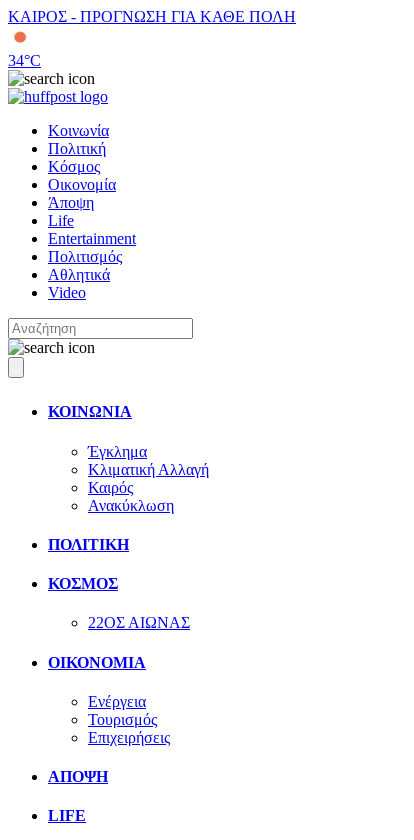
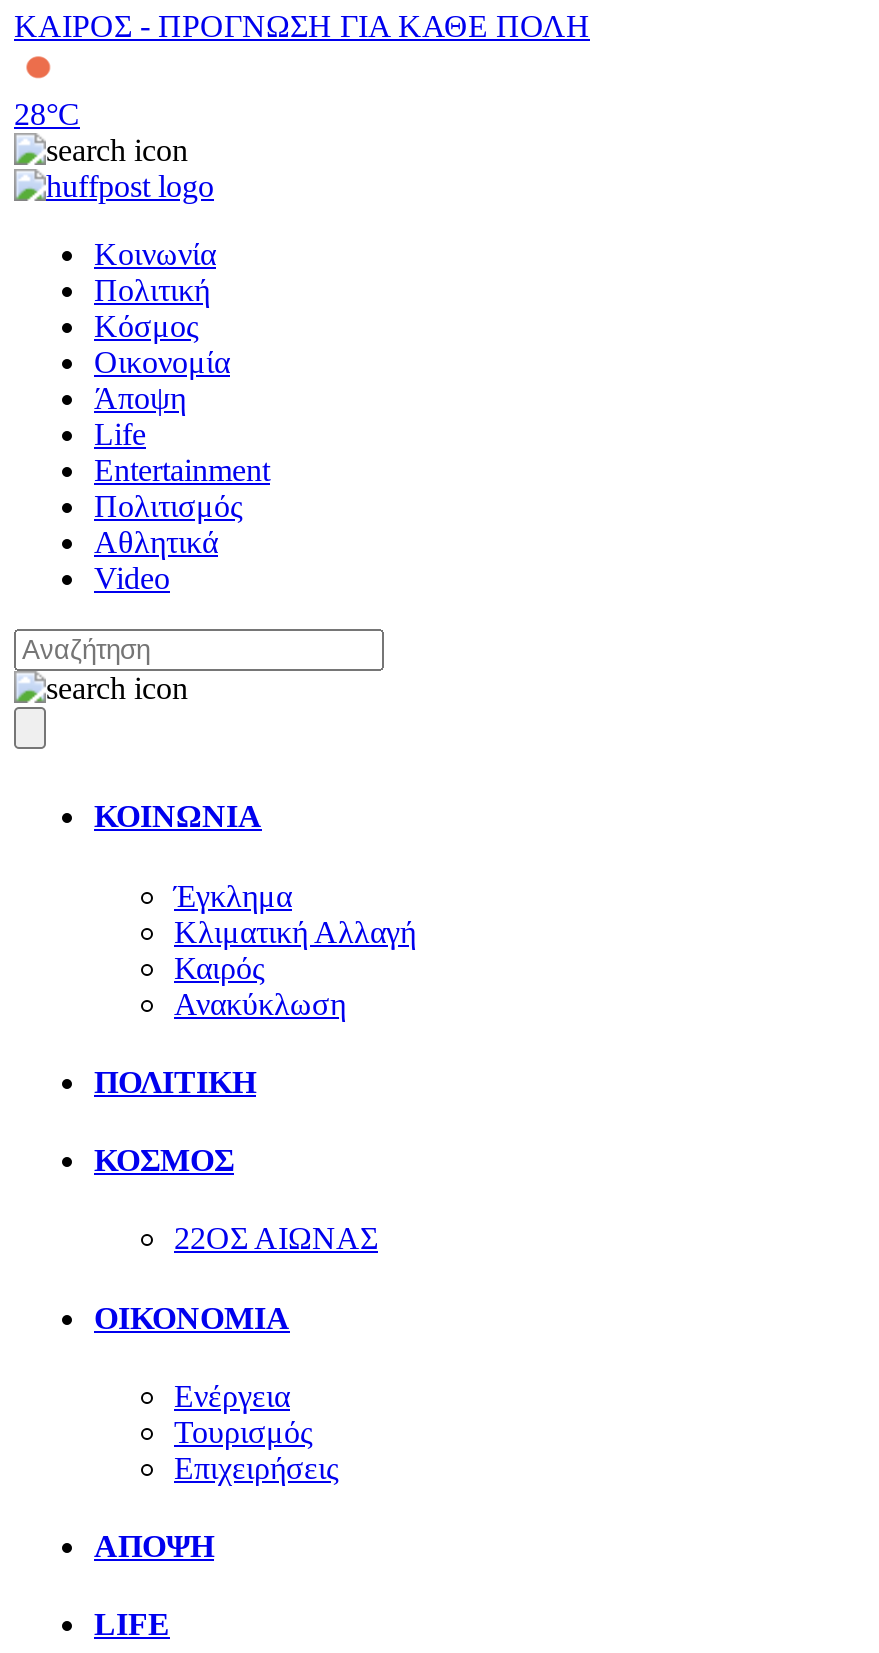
[8,52,41,69] 34°C -> [14,97,80,131] 28°C

